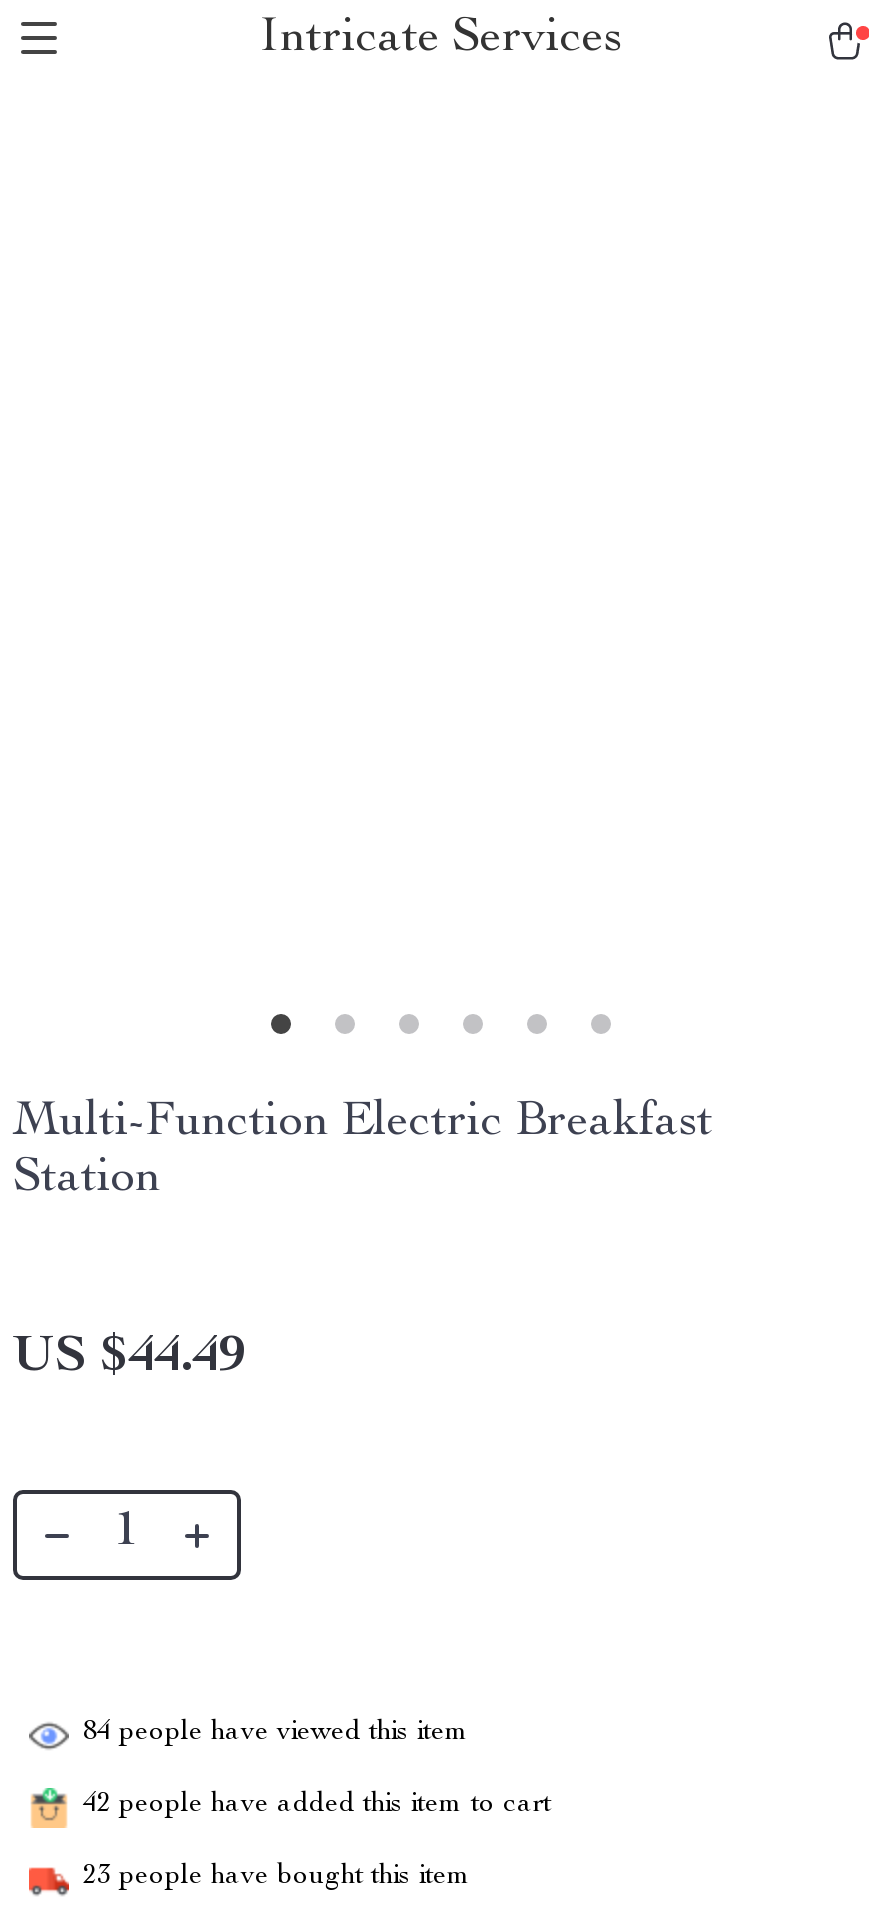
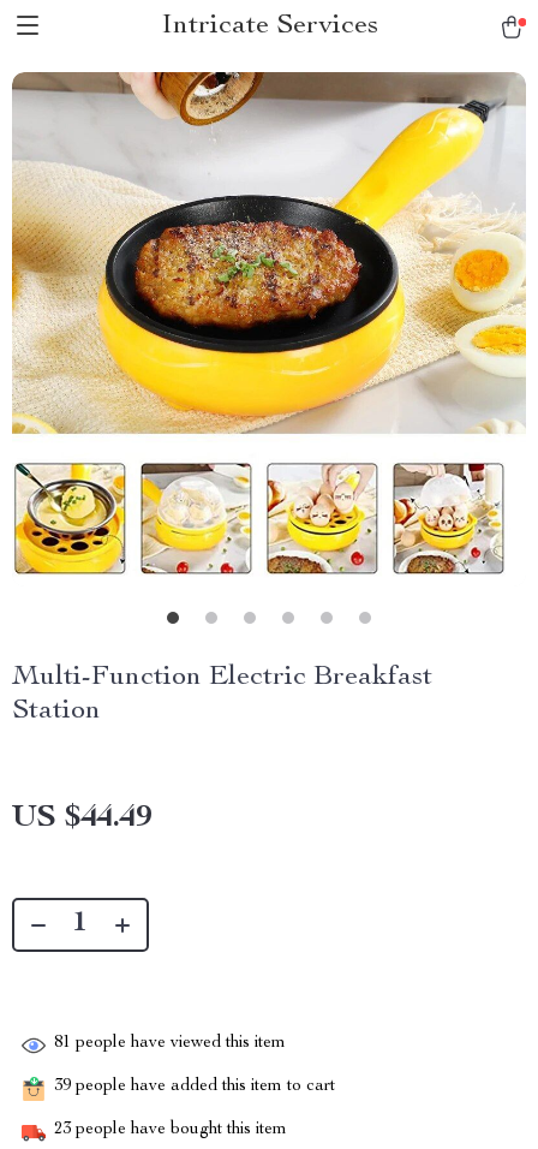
none -> [11,71,527,435] [image]
none -> [13,462,127,576] [image]
none -> [139,462,253,576] [image]
none -> [265,462,378,576] [image]
none -> [391,462,504,576] [image]
[83,1719,469,1747] 84 people have viewed this item -> [54,1035,286,1052] 81 people have viewed this item
[83,1791,551,1819] 42 people have added this item to cart -> [54,1078,335,1095] 39 people have added this item to cart

